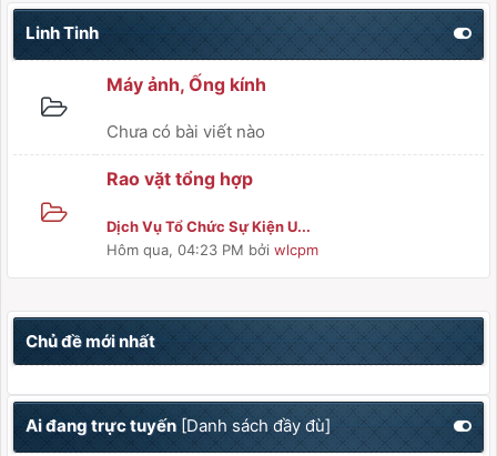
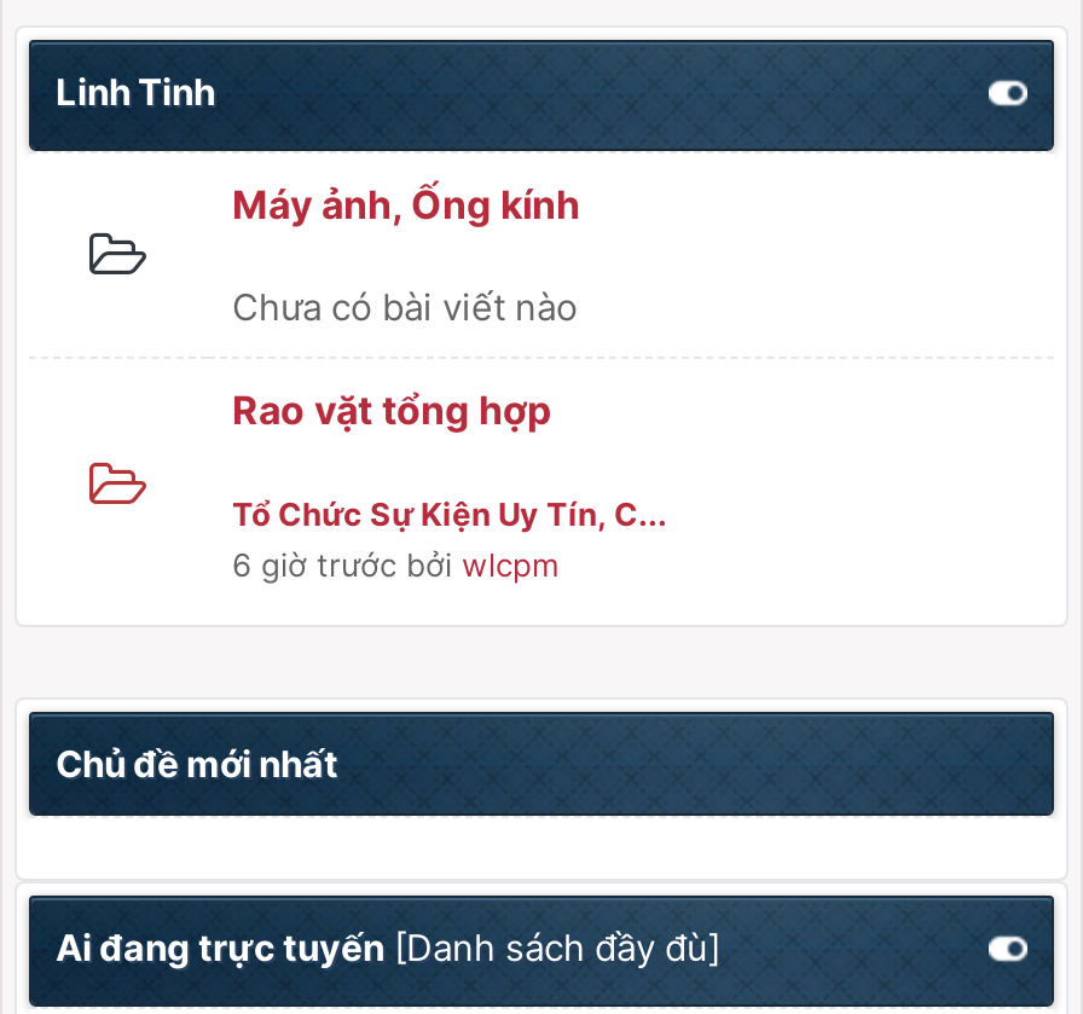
[106,217,318,259] Dịch Vụ Tổ Chức Sự Kiện U... | Hôm qua, 04:23 PM bởi wlcpm -> [232,494,667,584] Tổ Chức Sự Kiện Uy Tín, C... | 6 giờ trước bởi wlcpm

